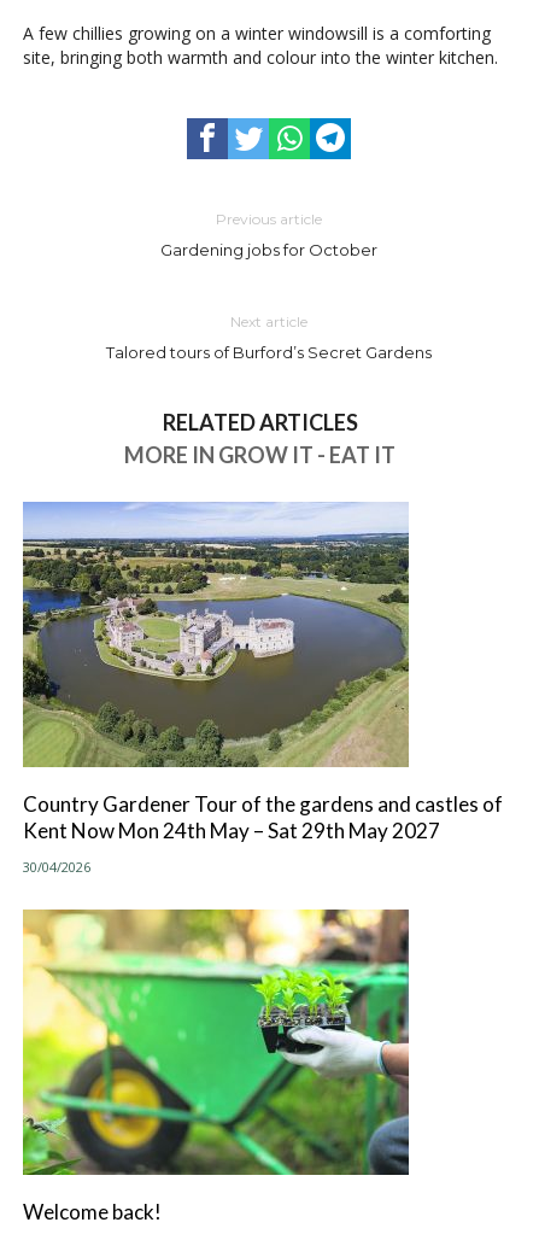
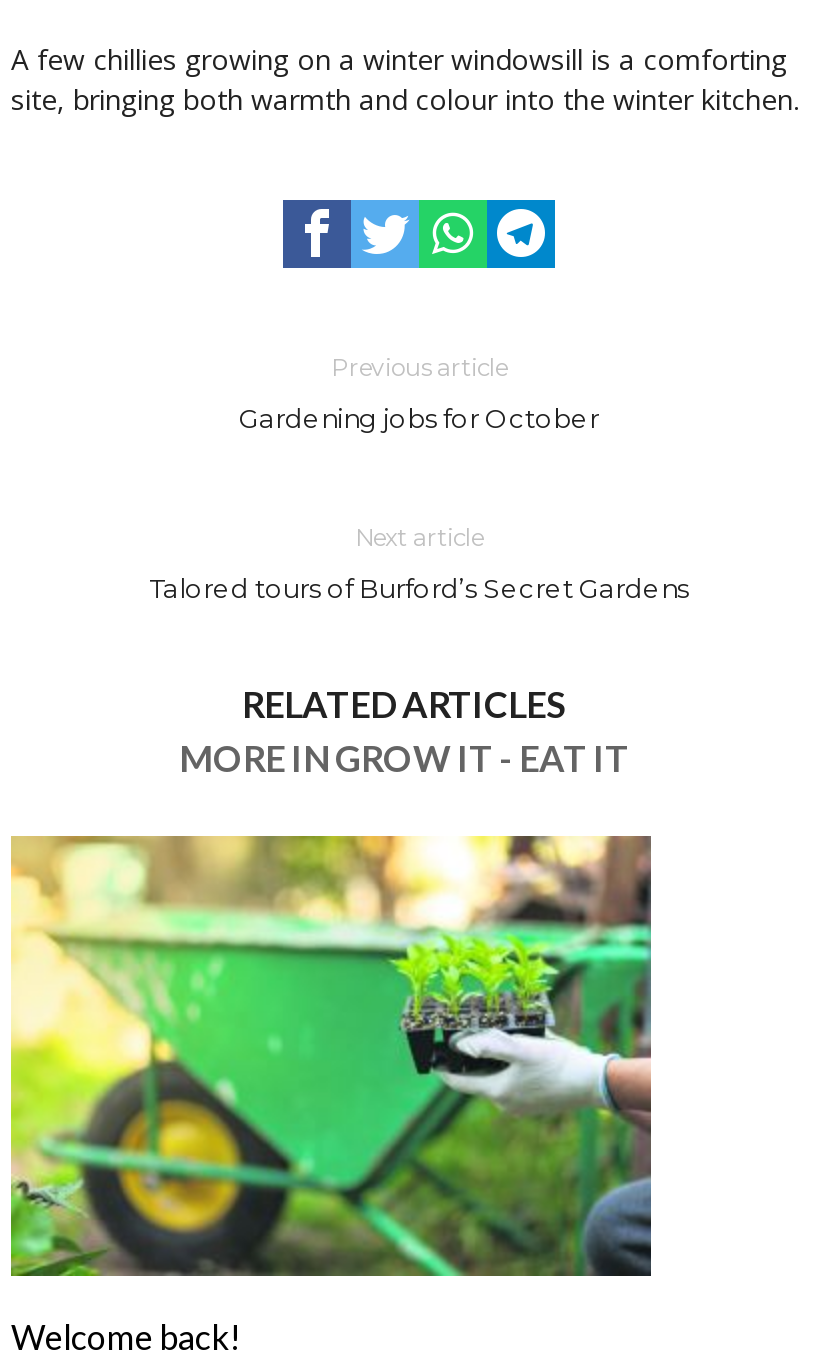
[22,501,503,876] [image] | Country Gardener Tour of the gardens and castles of | Kent Now Mon 24th May – Sat 29th May 2027 | 30/04/2026 -> none

